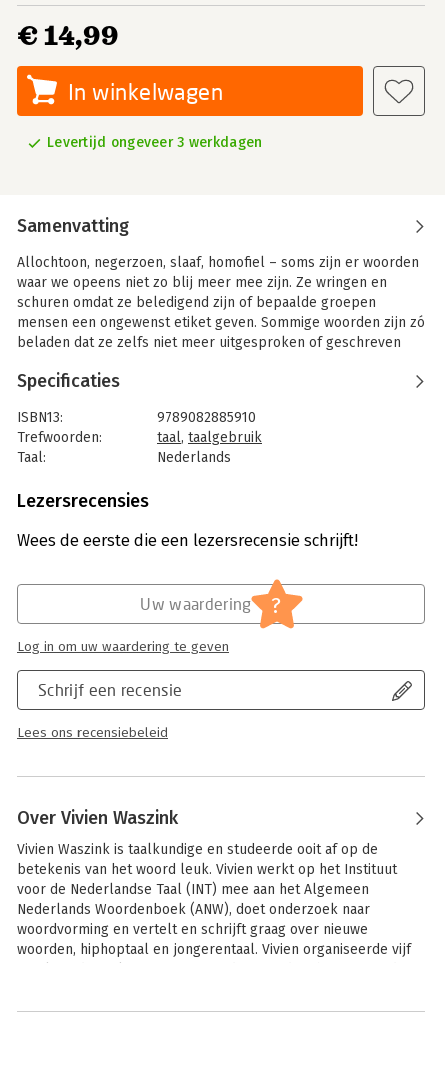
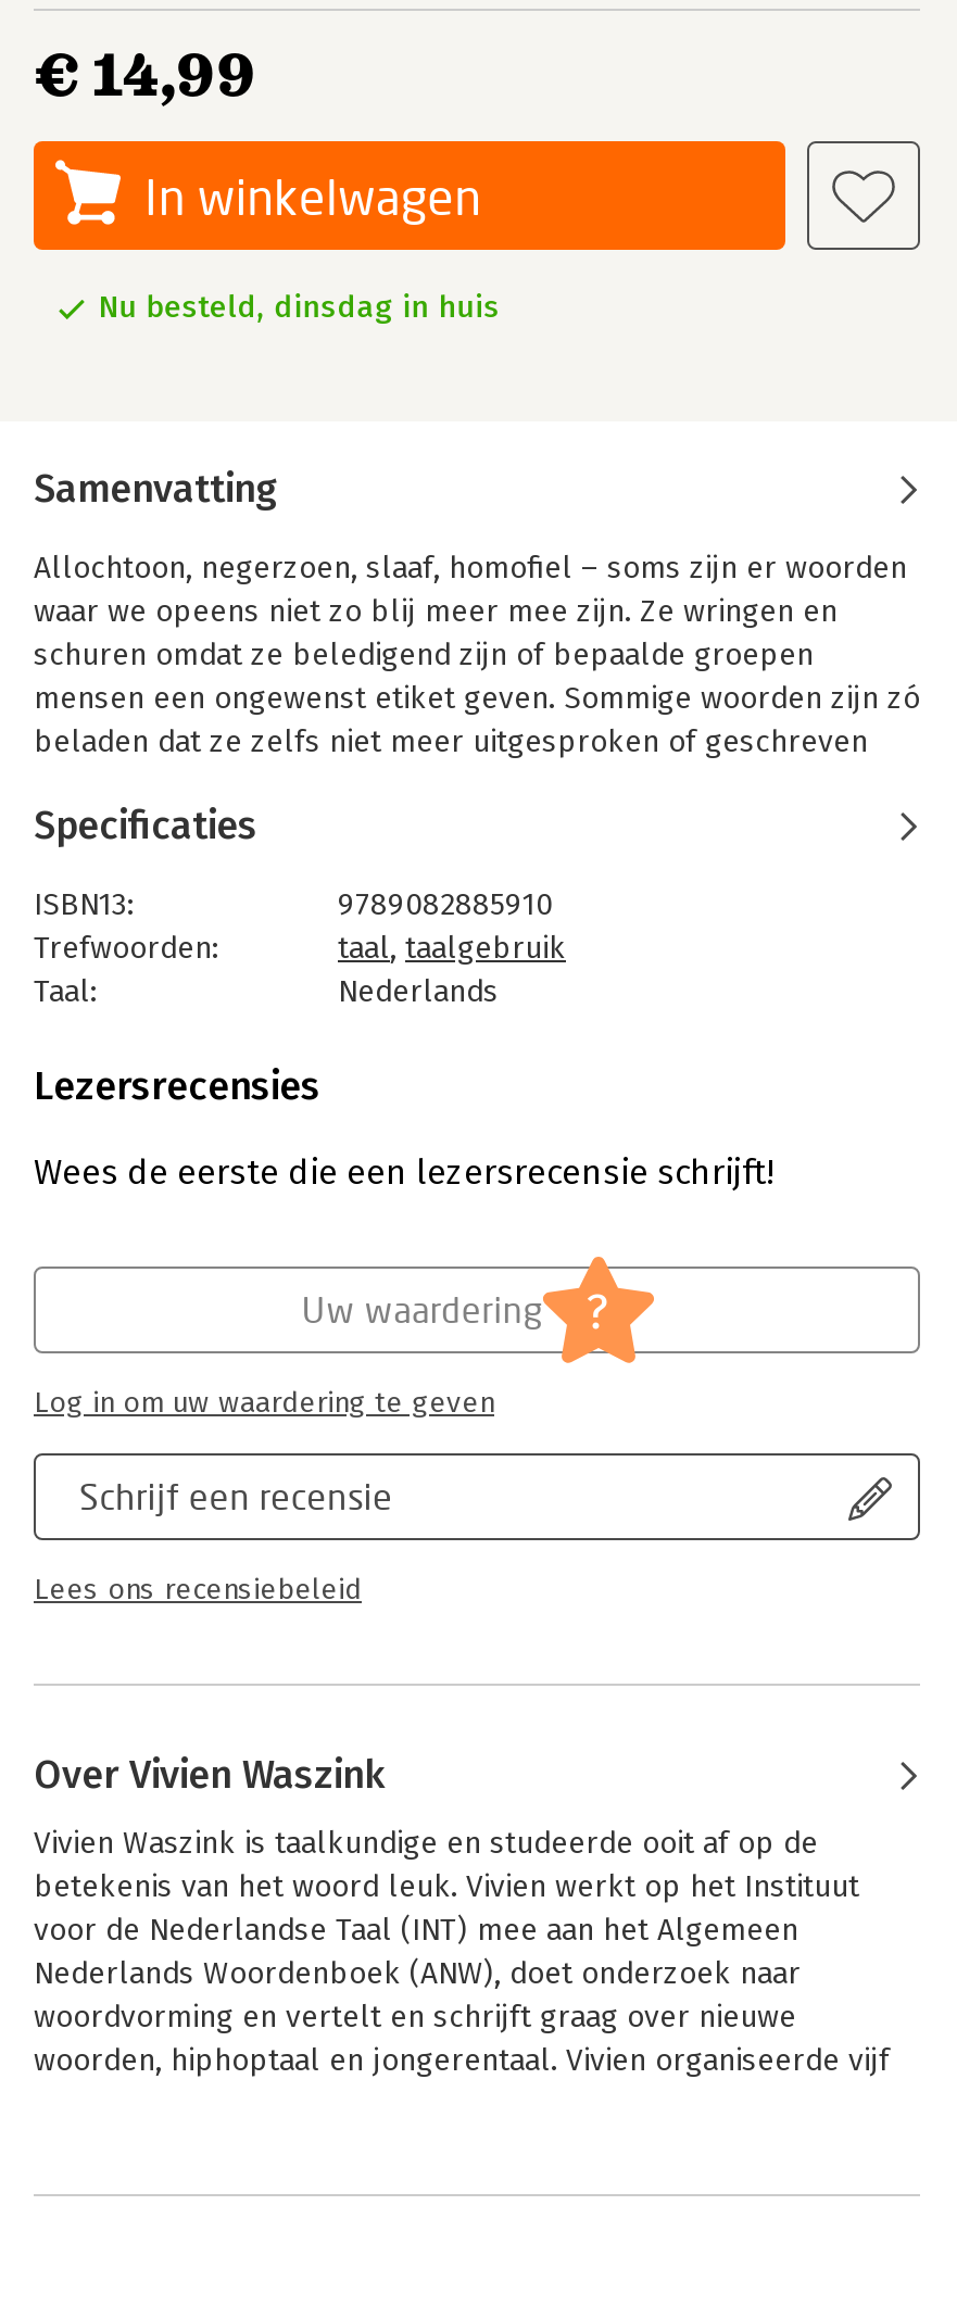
[47,134,262,151] Levertijd ongeveer 3 werkdagen -> [99,289,500,326] Nu besteld, dinsdag in huis

